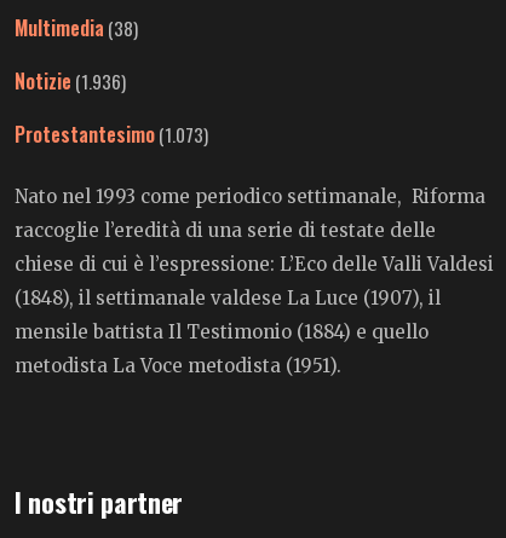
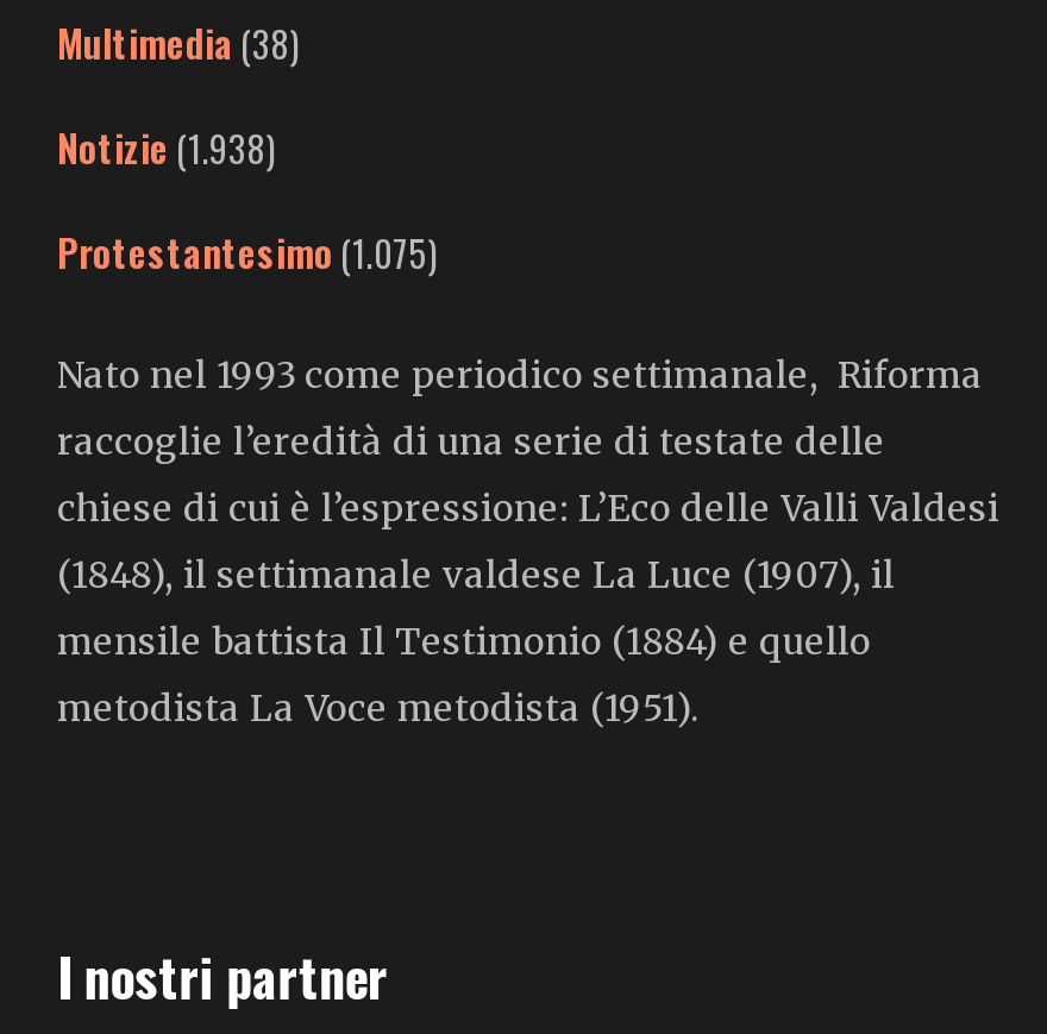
[15,66,126,96] Notizie (1.936) -> [57,119,276,176] Notizie (1.938)
[15,120,208,149] Protestantesimo (1.073) -> [57,224,438,281] Protestantesimo (1.075)

